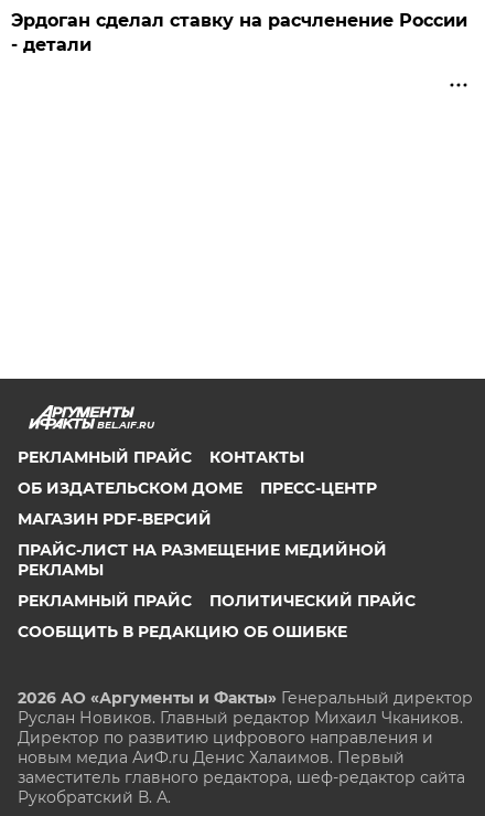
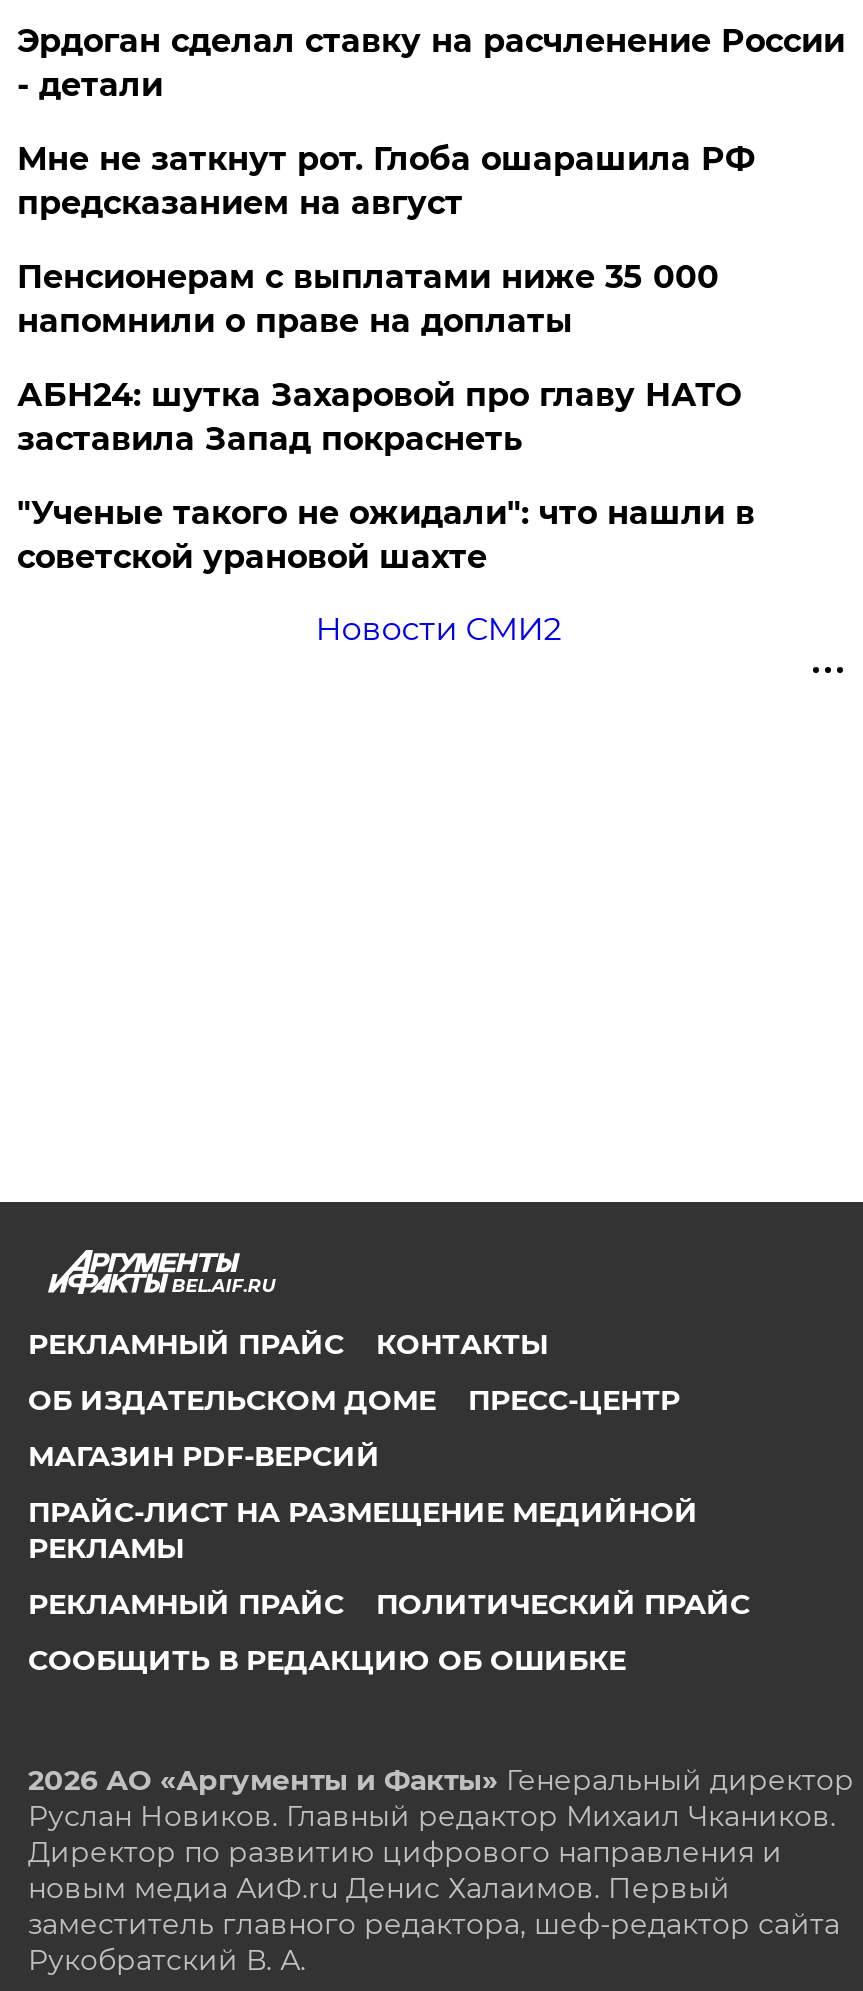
none -> [17,140,755,648] Мне не заткнут рот. Глоба ошарашила РФ | предсказанием на август | Пенсионерам с выплатами ниже 35 000 | напомнили о праве на доплаты | АБН24: шутка Захаровой про главу НАТО | заставила Запад покраснеть | "Ученые такого не ожидали": что нашли в | советской урановой шахте | Новости СМИ2

